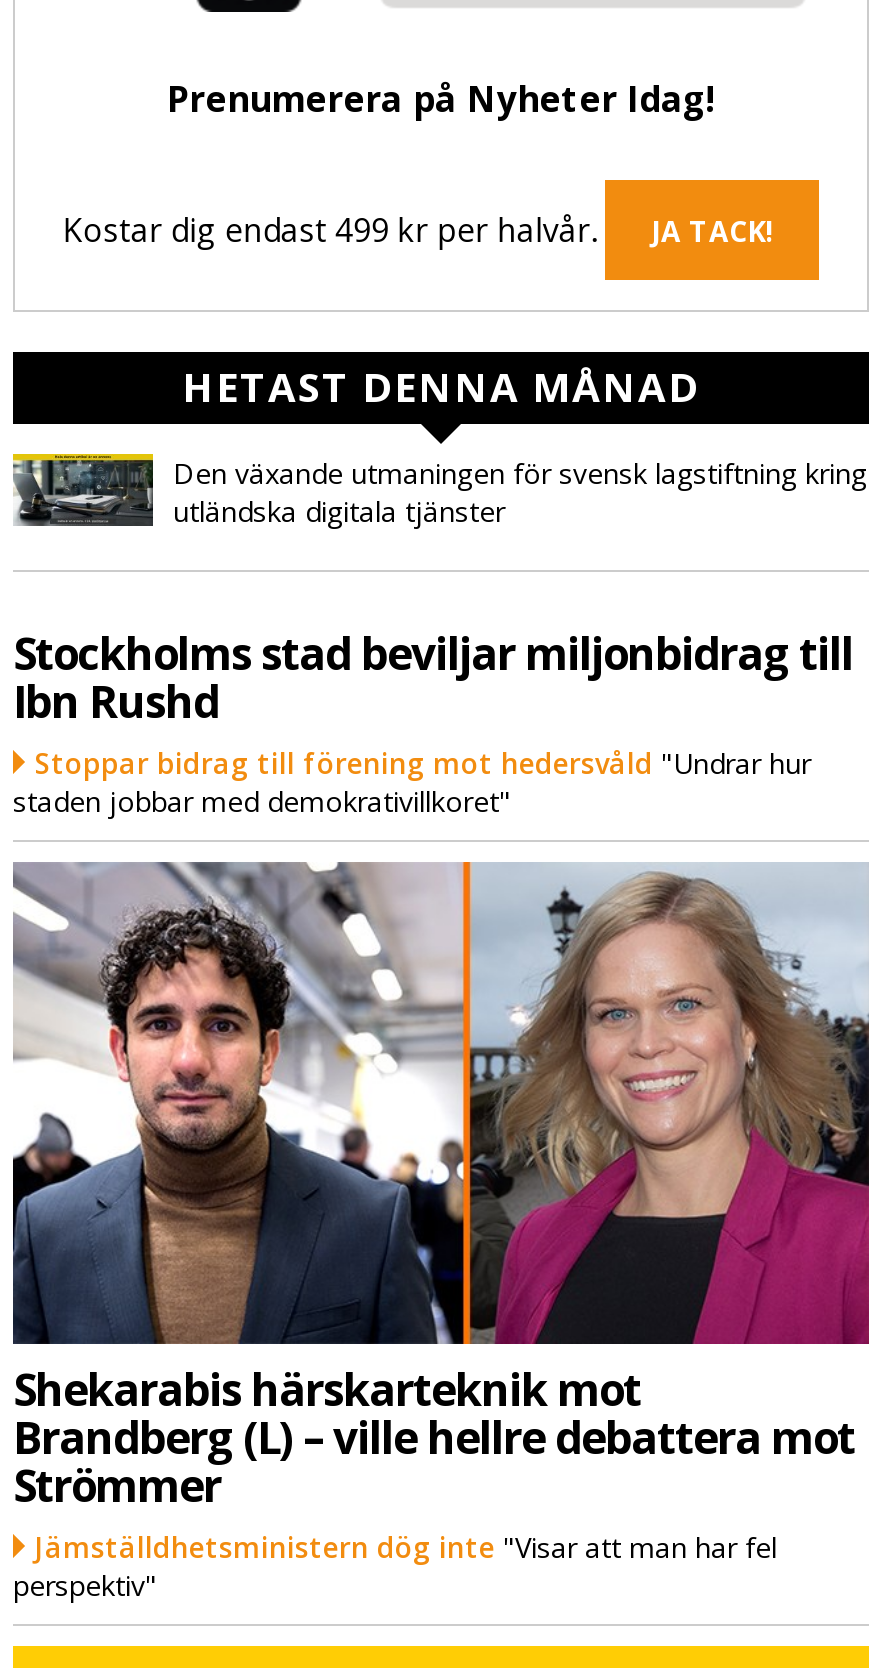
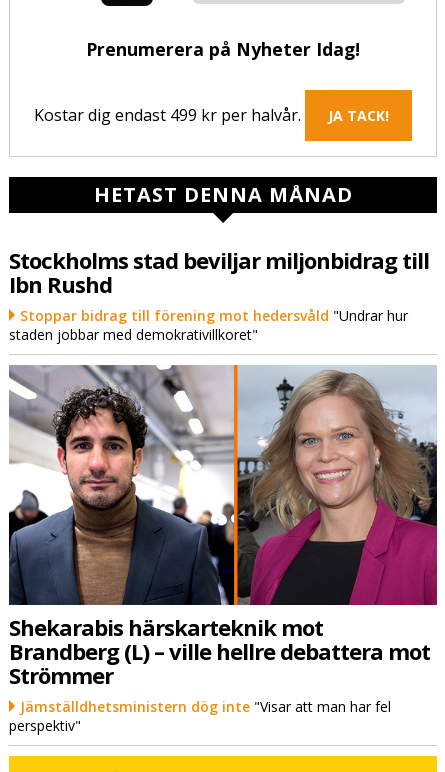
[11,452,867,531] [image] | Den växande utmaningen för svensk lagstiftning kring | utländska digitala tjänster -> none

